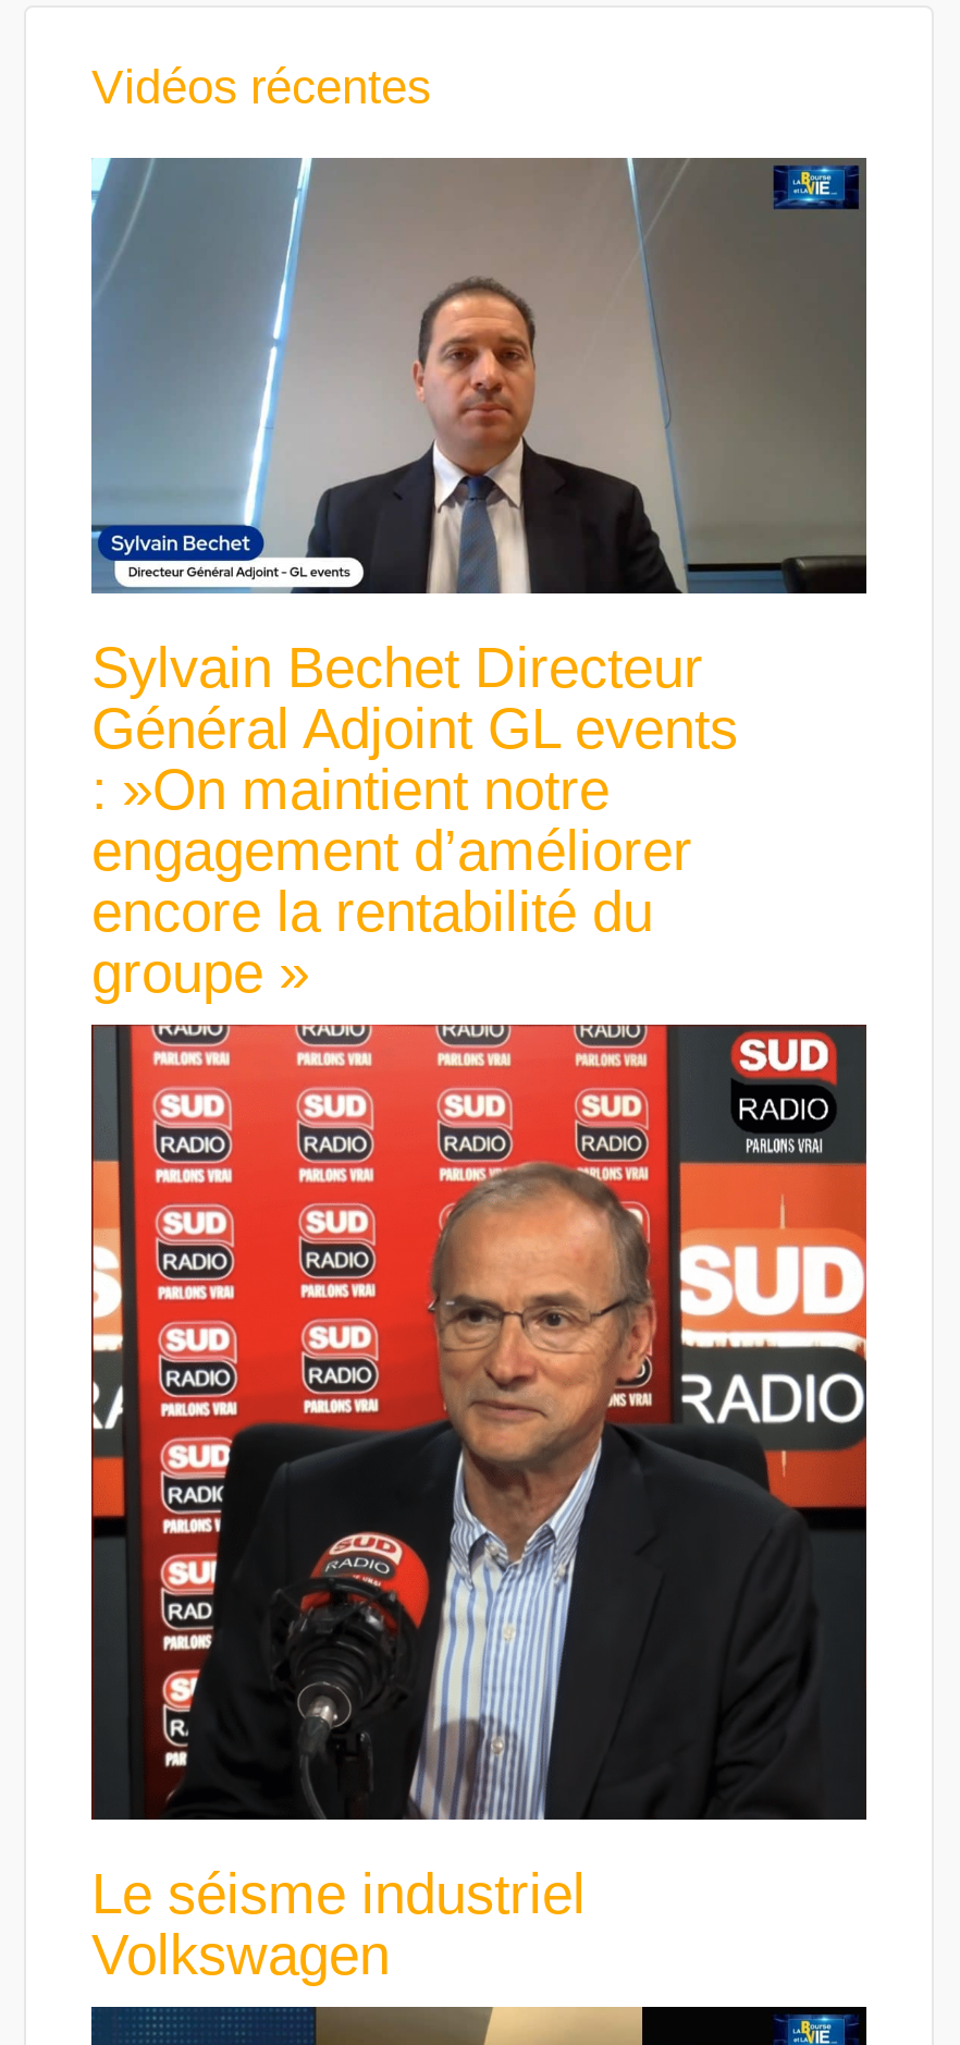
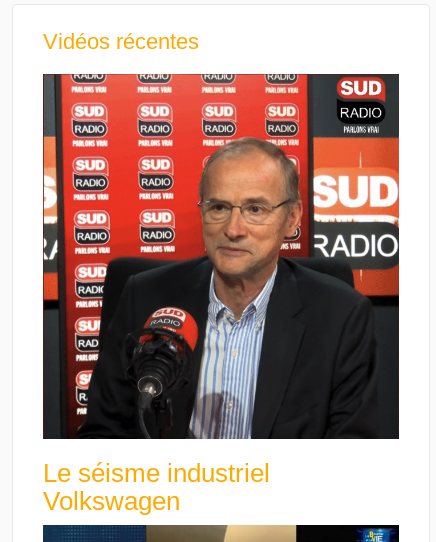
[89,156,869,1005] [image] | Sylvain Bechet Directeur | Général Adjoint GL events | : »On maintient notre | engagement d’améliorer | encore la rentabilité du | groupe » -> none

